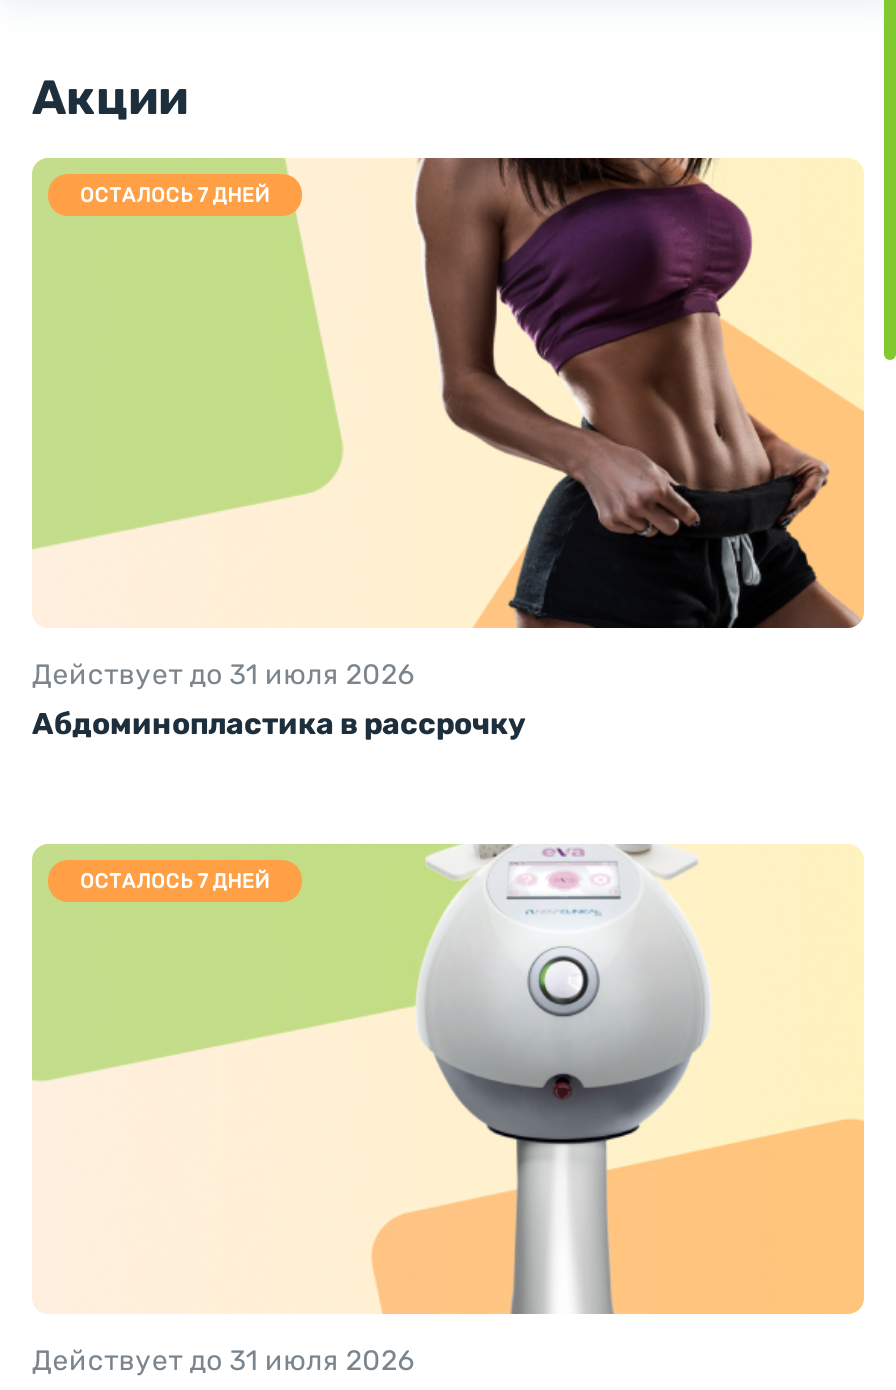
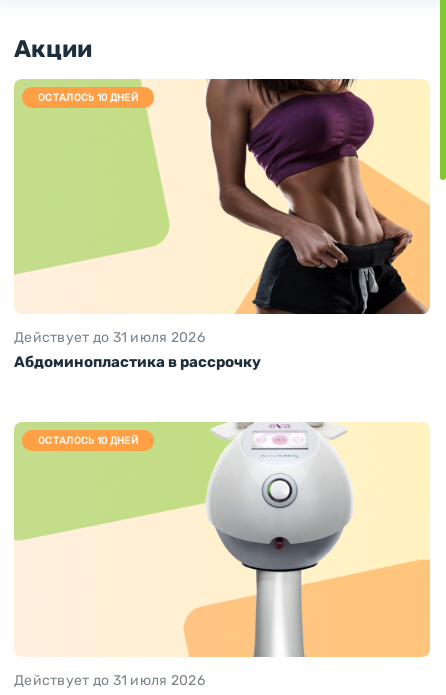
[80,184,269,208] ОСТАЛОСЬ 7 ДНЕЙ -> [38,92,138,104] ОСТАЛОСЬ 10 ДНЕЙ
[80,871,269,895] ОСТАЛОСЬ 7 ДНЕЙ -> [38,435,138,447] ОСТАЛОСЬ 10 ДНЕЙ

